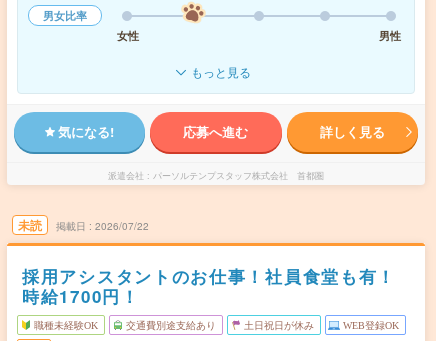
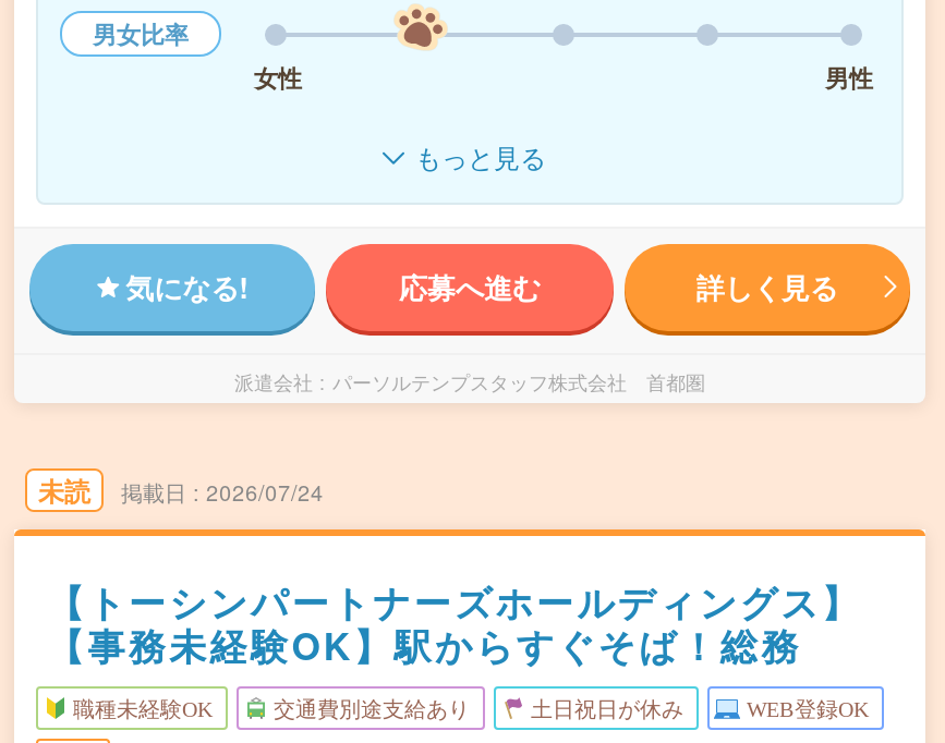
[95,219,149,233] 2026/07/22 -> [206,477,324,508] 2026/07/24
[22,264,396,308] 採用アシスタントのお仕事！社員食堂も有！ | 時給1700円！ -> [47,575,862,671] 【トーシンパートナーズホールディングス】 | 【事務未経験OK】駅からすぐそば！総務

